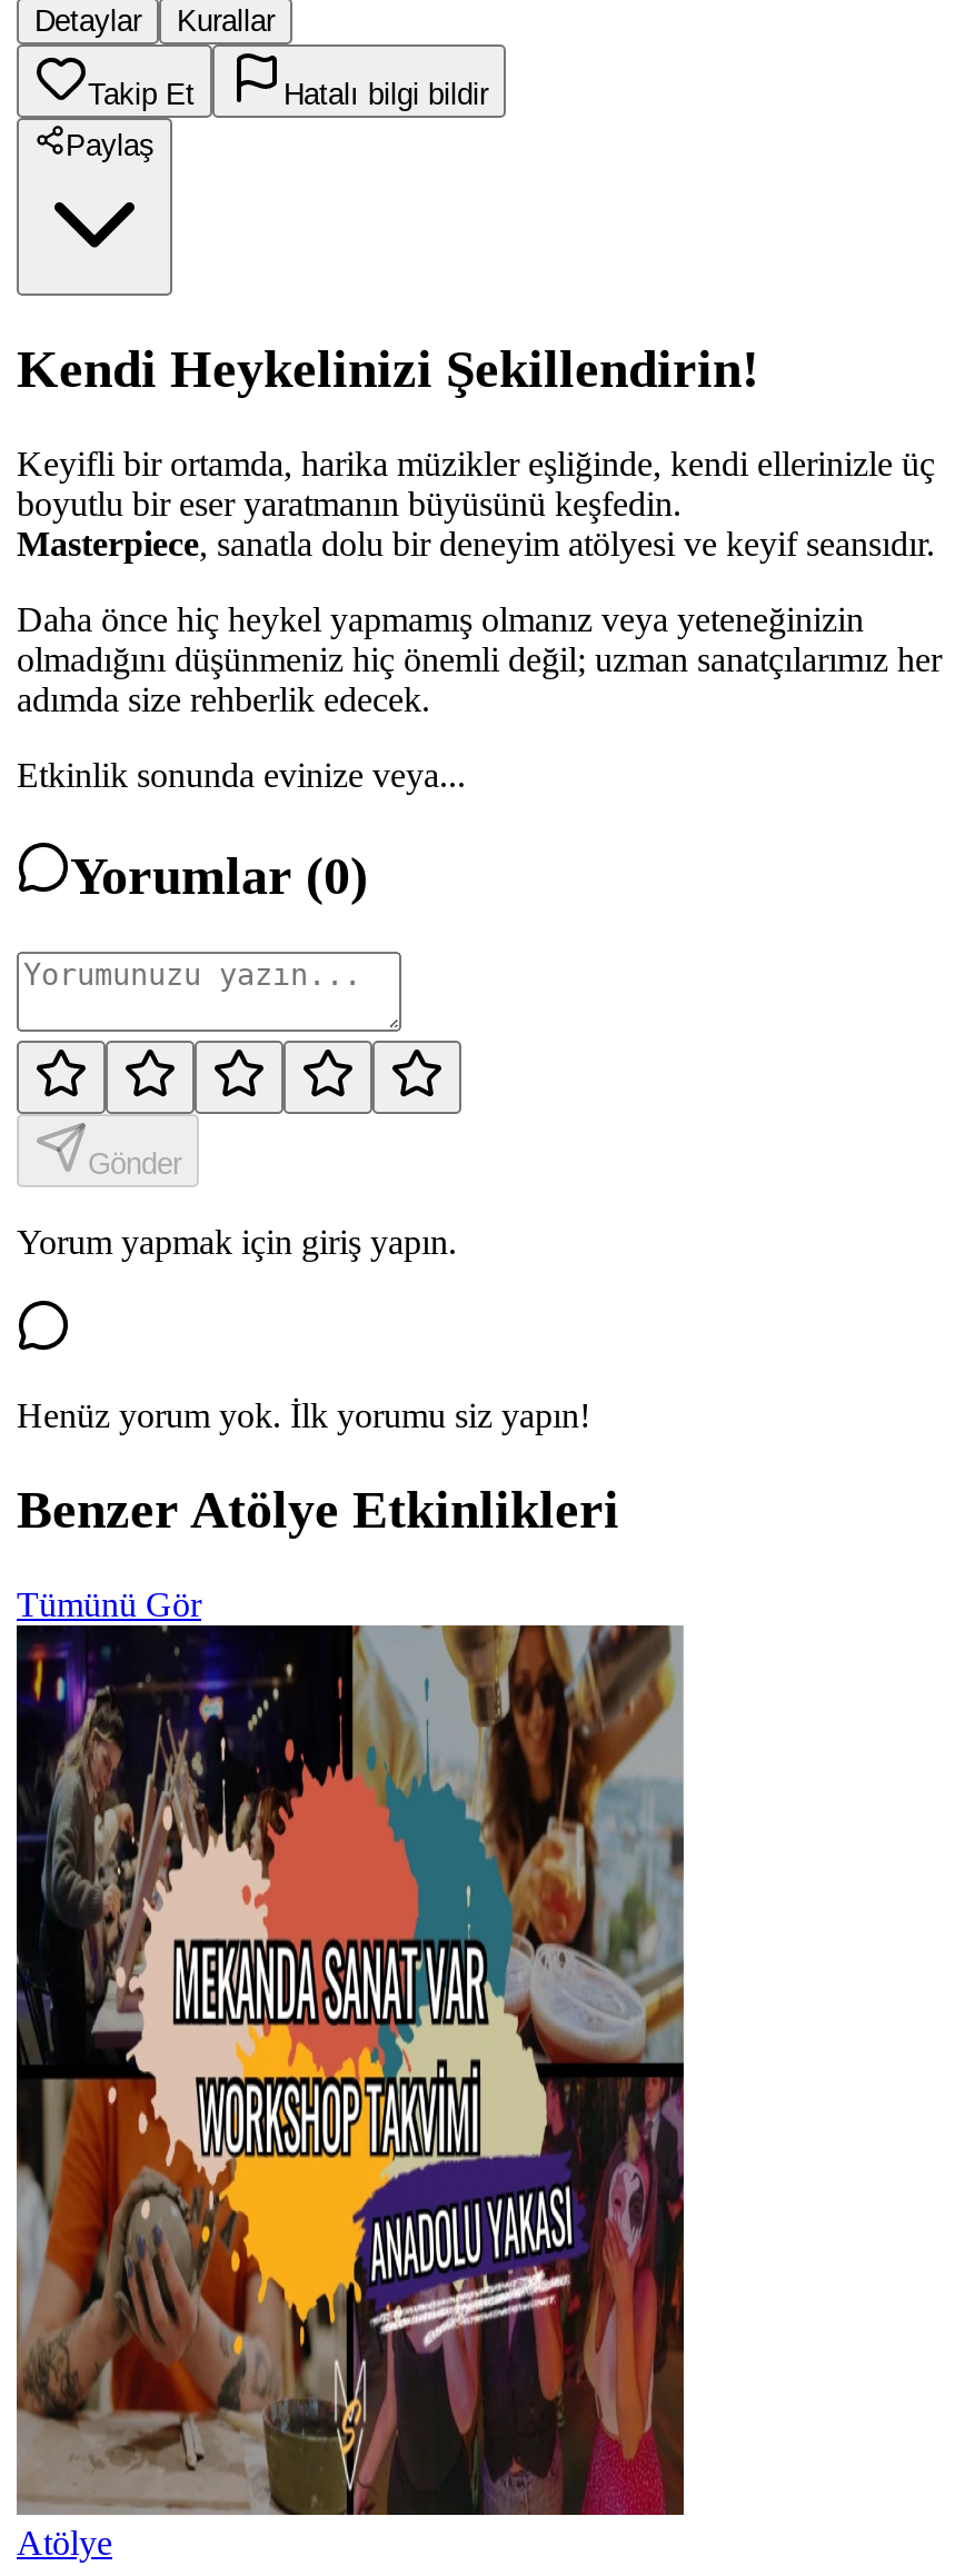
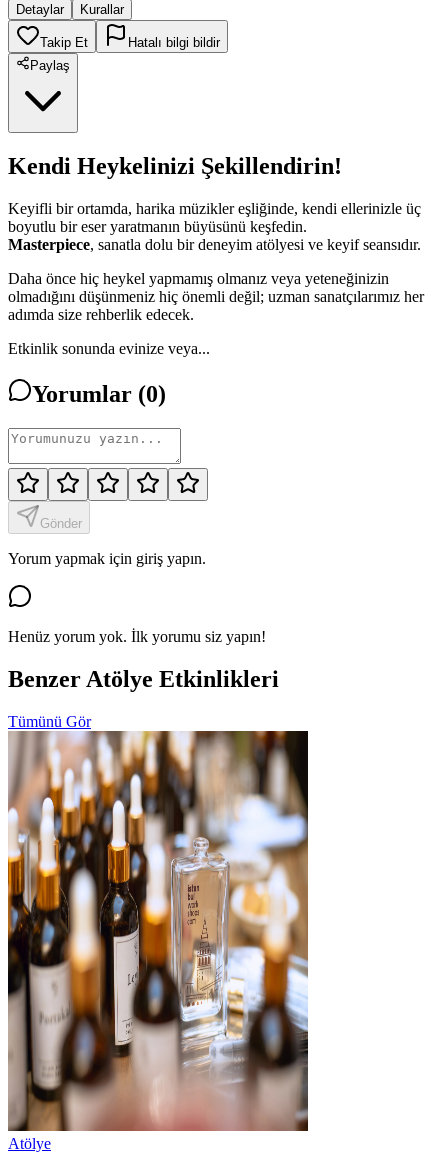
[14,1623,686,2517] [image] -> [7,730,309,1132] [image]

